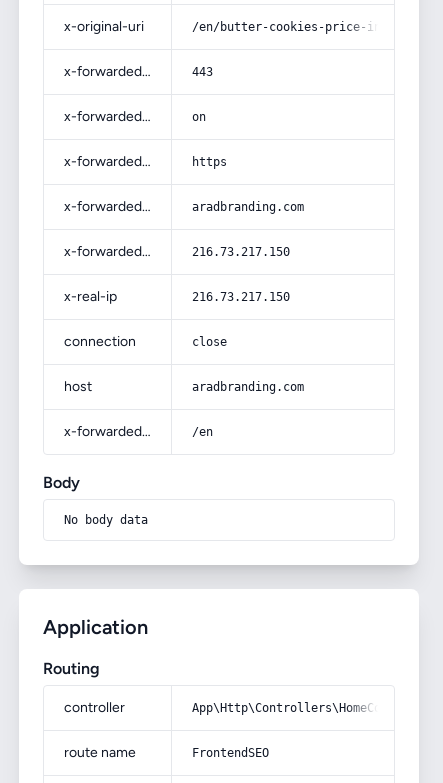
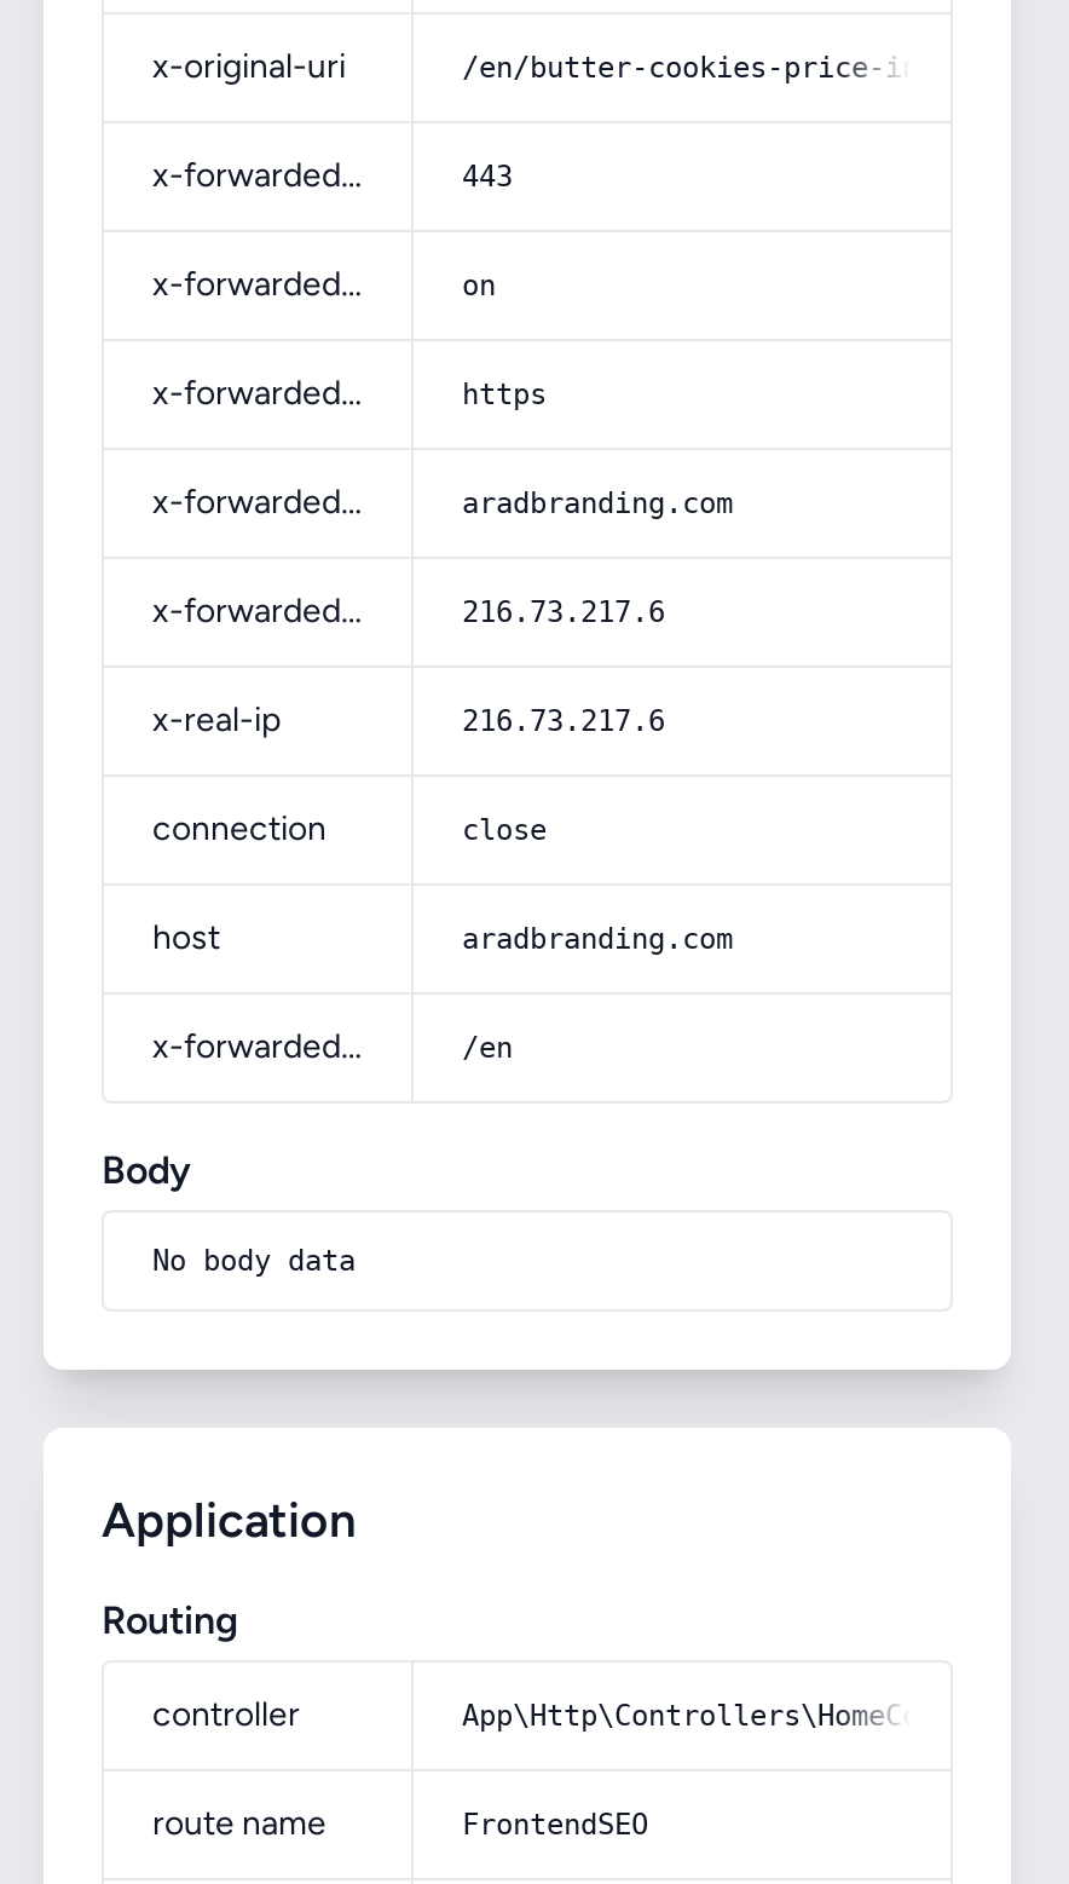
[192,245,290,259] 216.73.217.150 -> [462,595,665,629] 216.73.217.6
[192,290,290,304] 216.73.217.150 -> [462,704,665,738] 216.73.217.6

